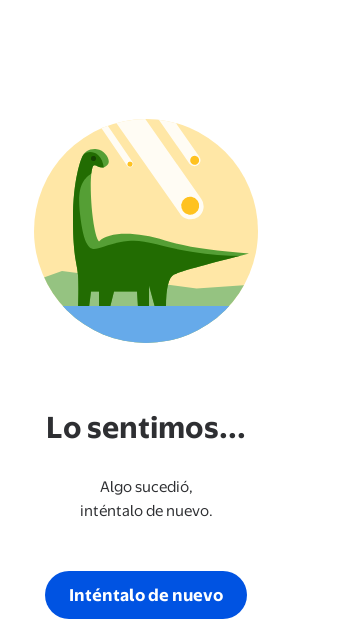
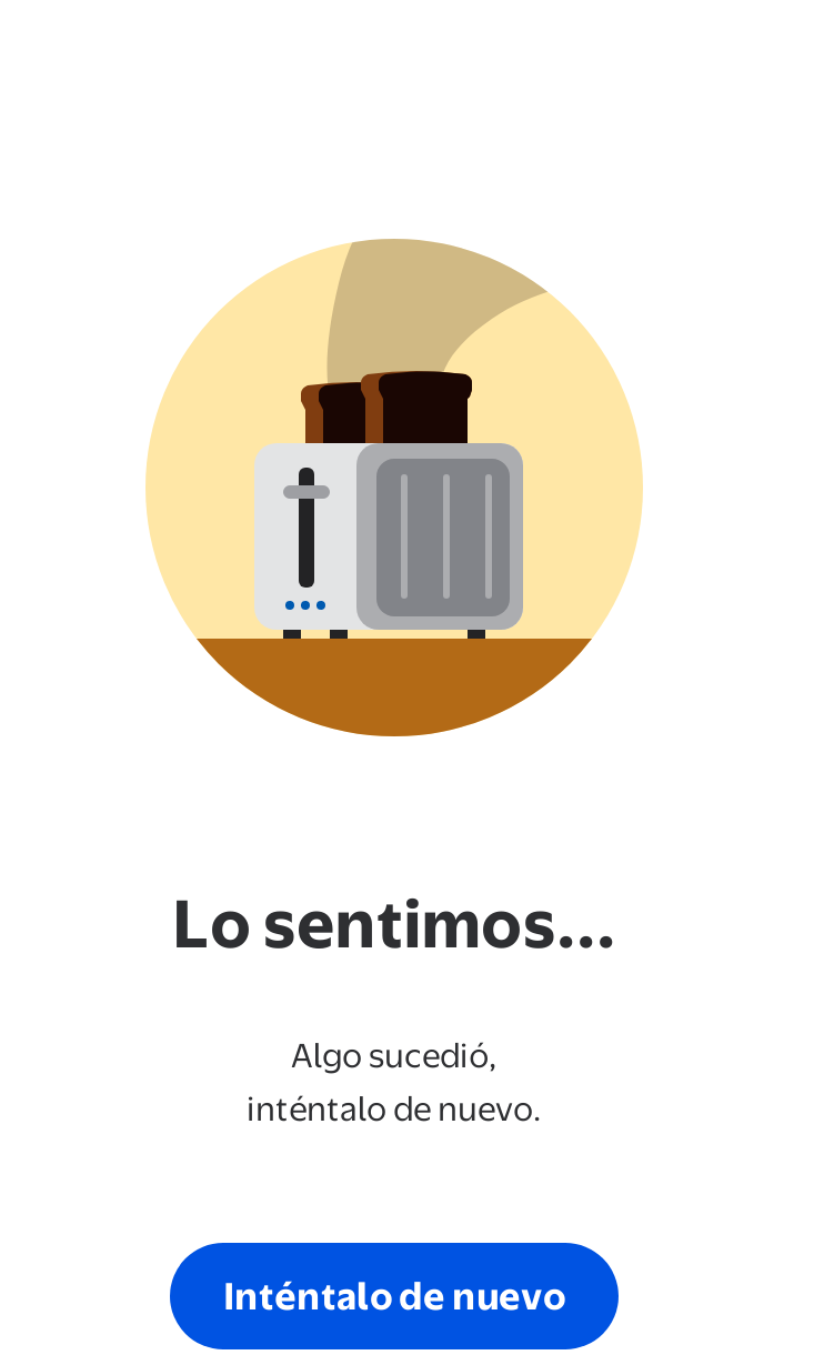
[44,120,248,344] [image] -> [170,239,614,739] [image]

